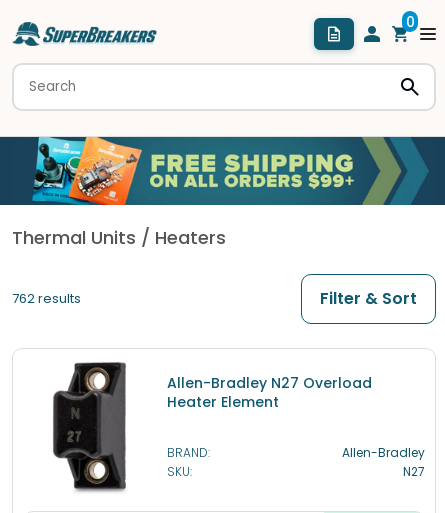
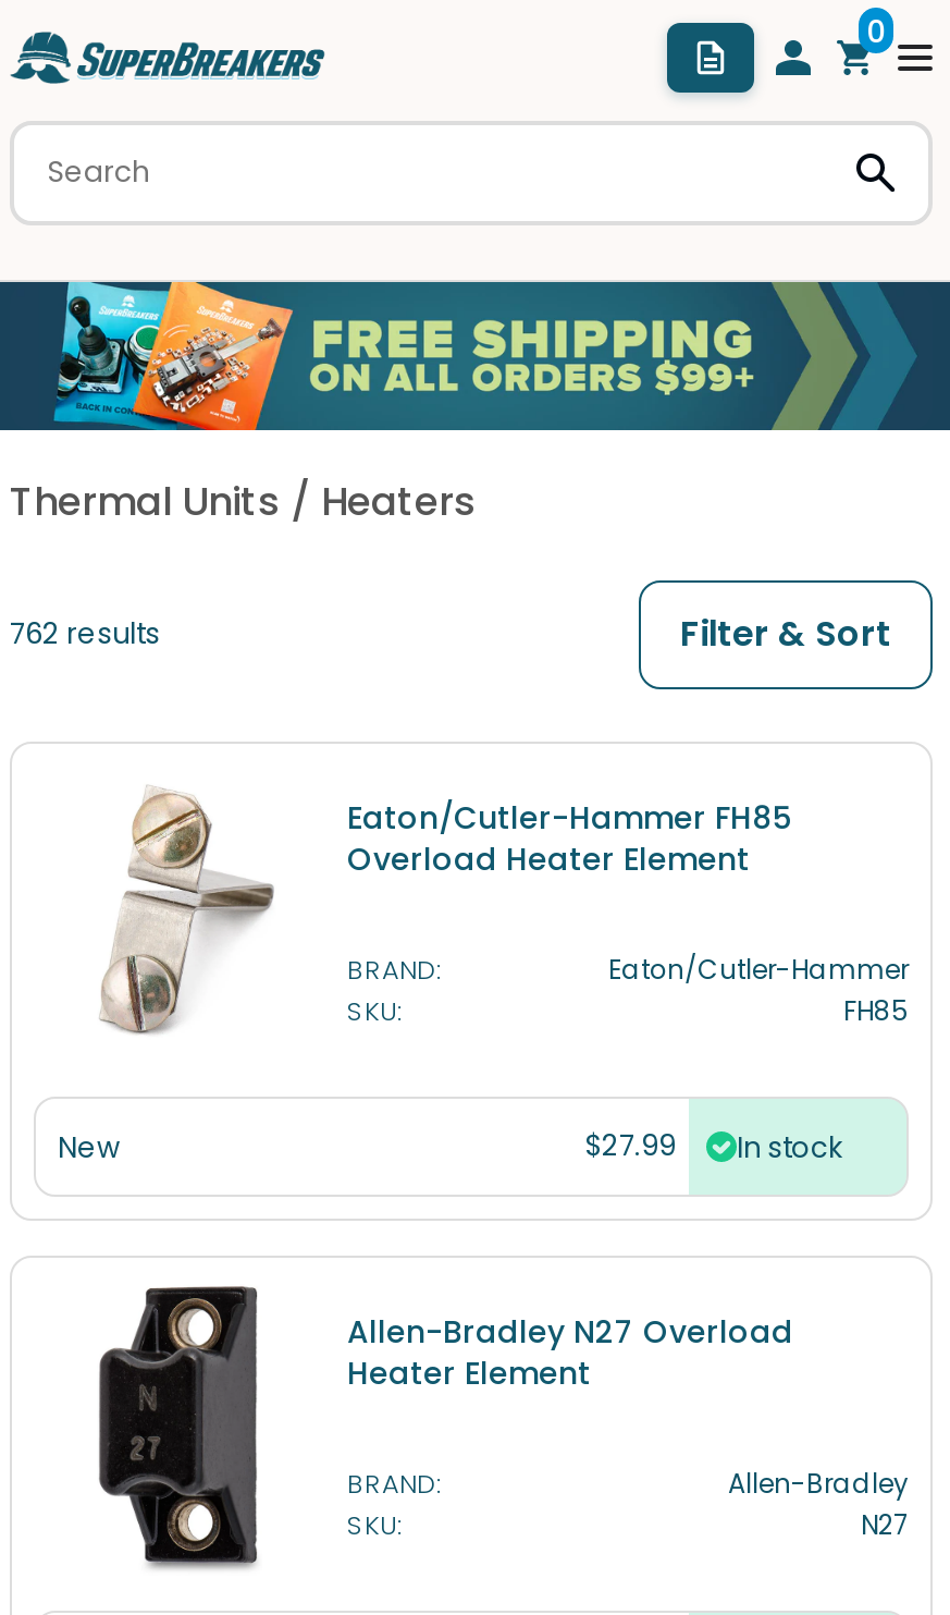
none -> [58,792,909,1168] [image] | Eaton/Cutler-Hammer FH85 | Overload Heater Element | BRAND: | Eaton/Cutler-Hammer | SKU: | FH85 | New | $27.99 | In stock

